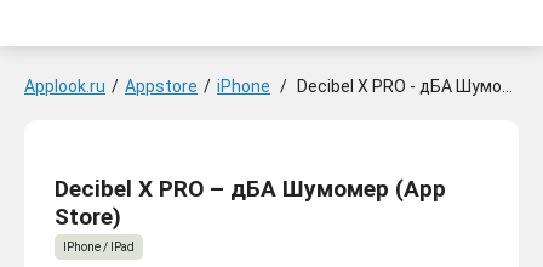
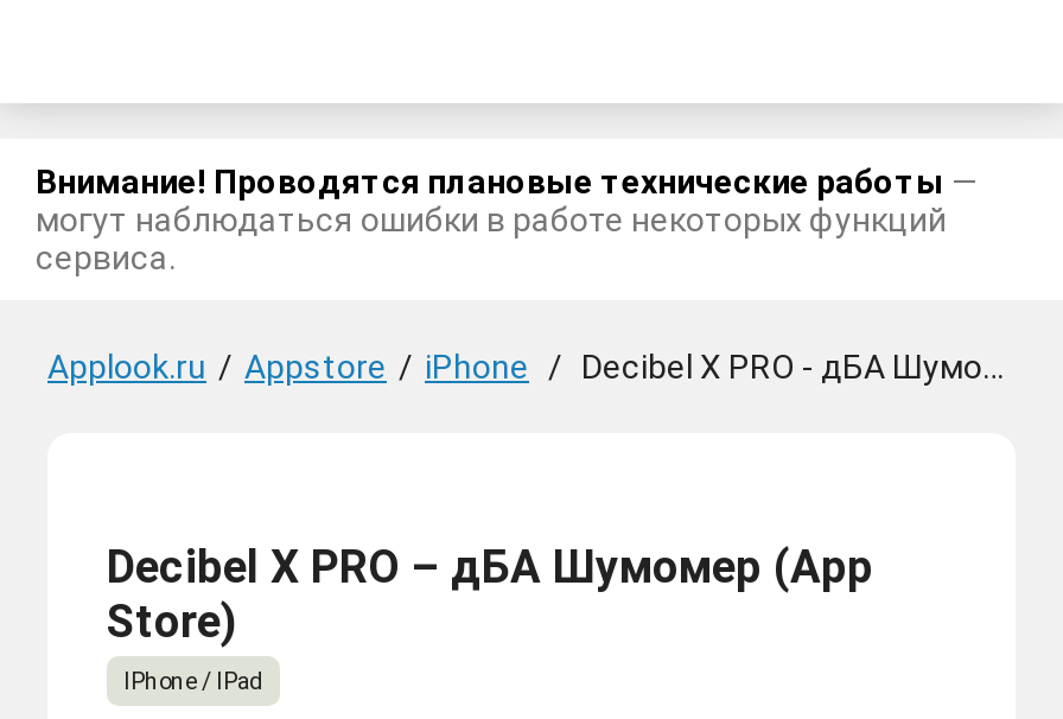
none -> [36,163,978,276] Внимание! Проводятся плановые технические работы — | могут наблюдаться ошибки в работе некоторых функций | сервиса.

